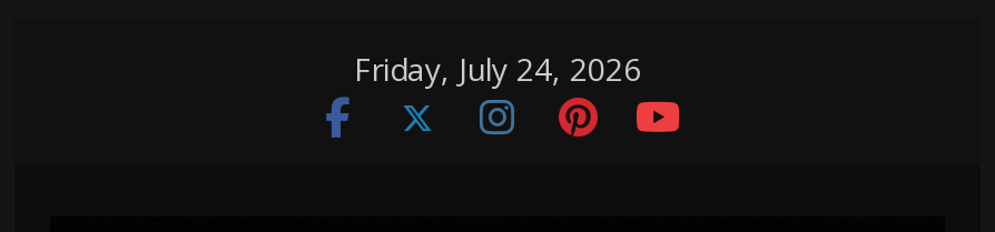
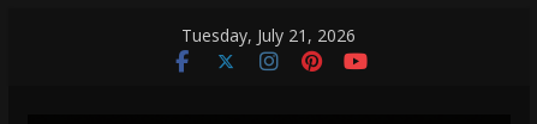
[354,48,641,90] Friday, July 24, 2026 -> [182,24,356,46] Tuesday, July 21, 2026

